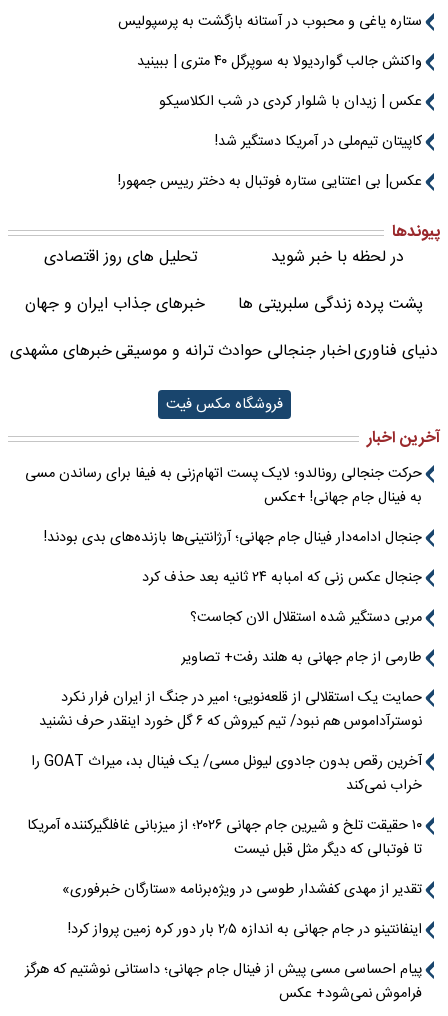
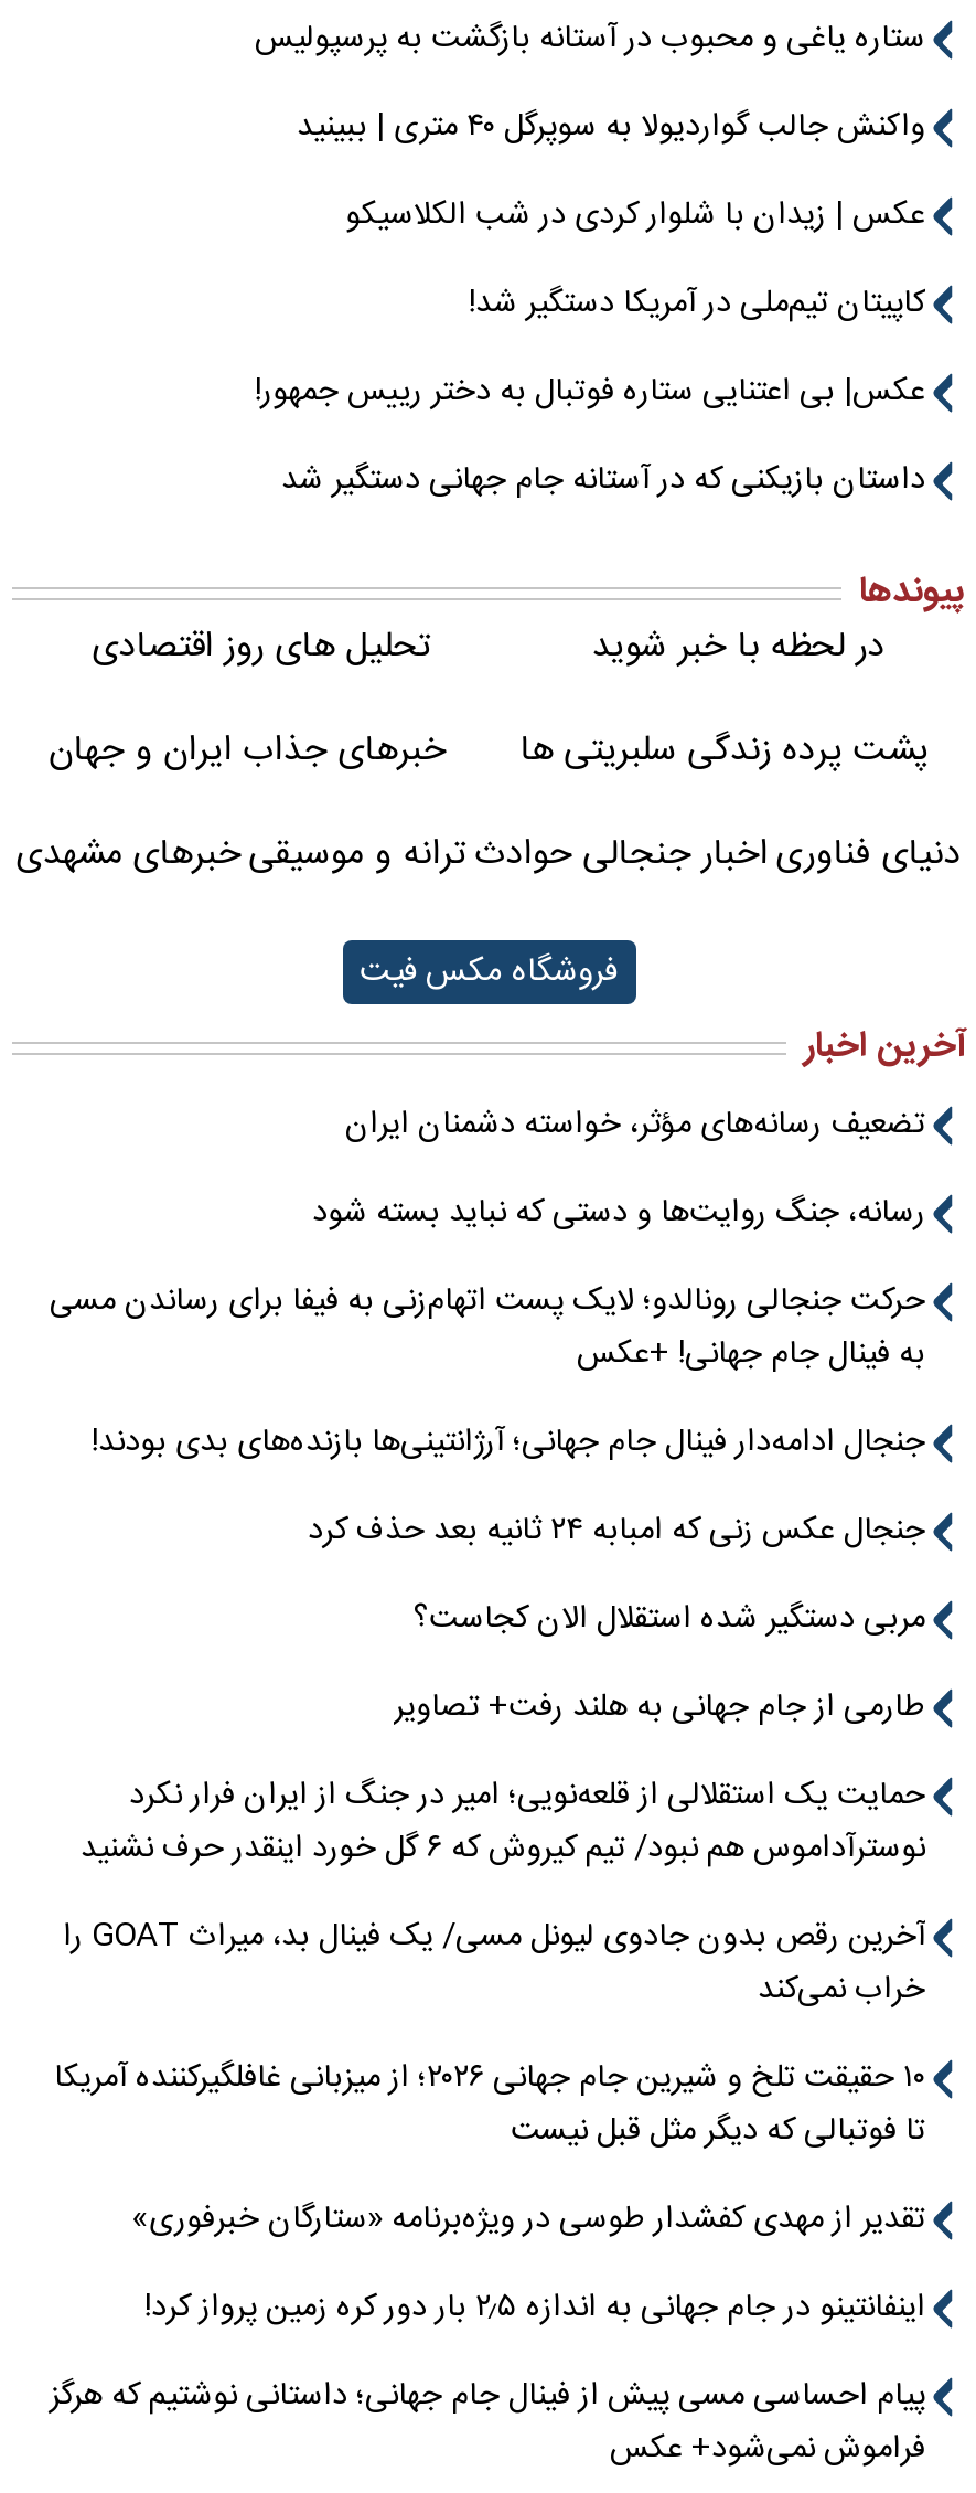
none -> [281,456,925,509] داستان بازیکنی که در آستانه جام جهانی دستگیر شد
none -> [312,1100,925,1241] تضعیف رسانه‌های مؤثر، خواسته دشمنان ایران | رسانه، جنگ روایت‌ها و دستی که نباید بسته شود

